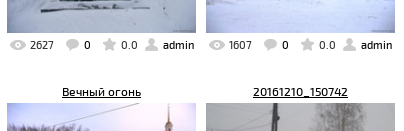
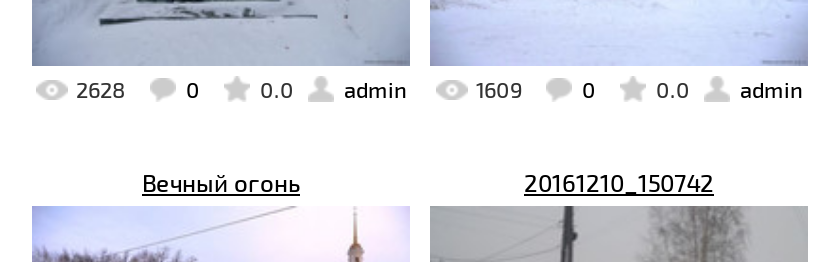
[29,38,53,51] 2627 -> [76,75,126,101] 2628
[229,38,252,51] 1607 -> [476,75,522,101] 1609

